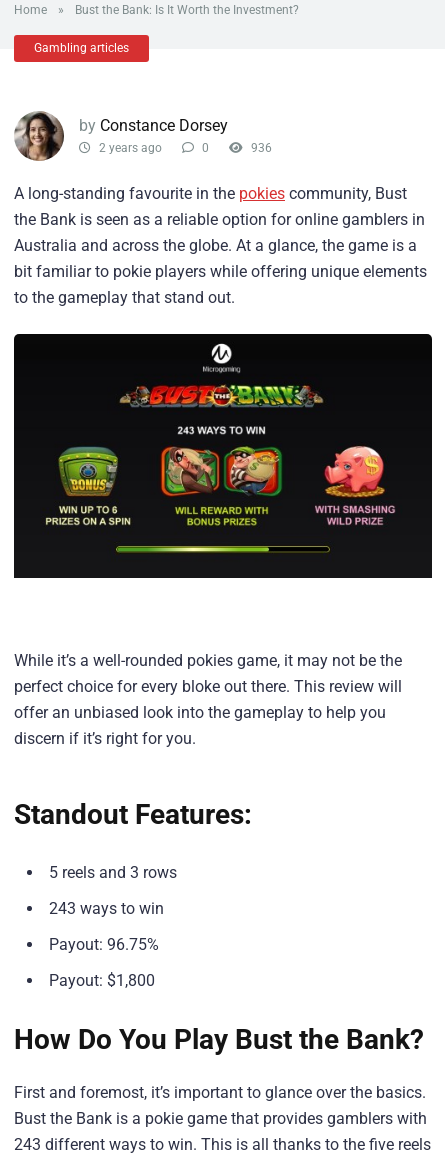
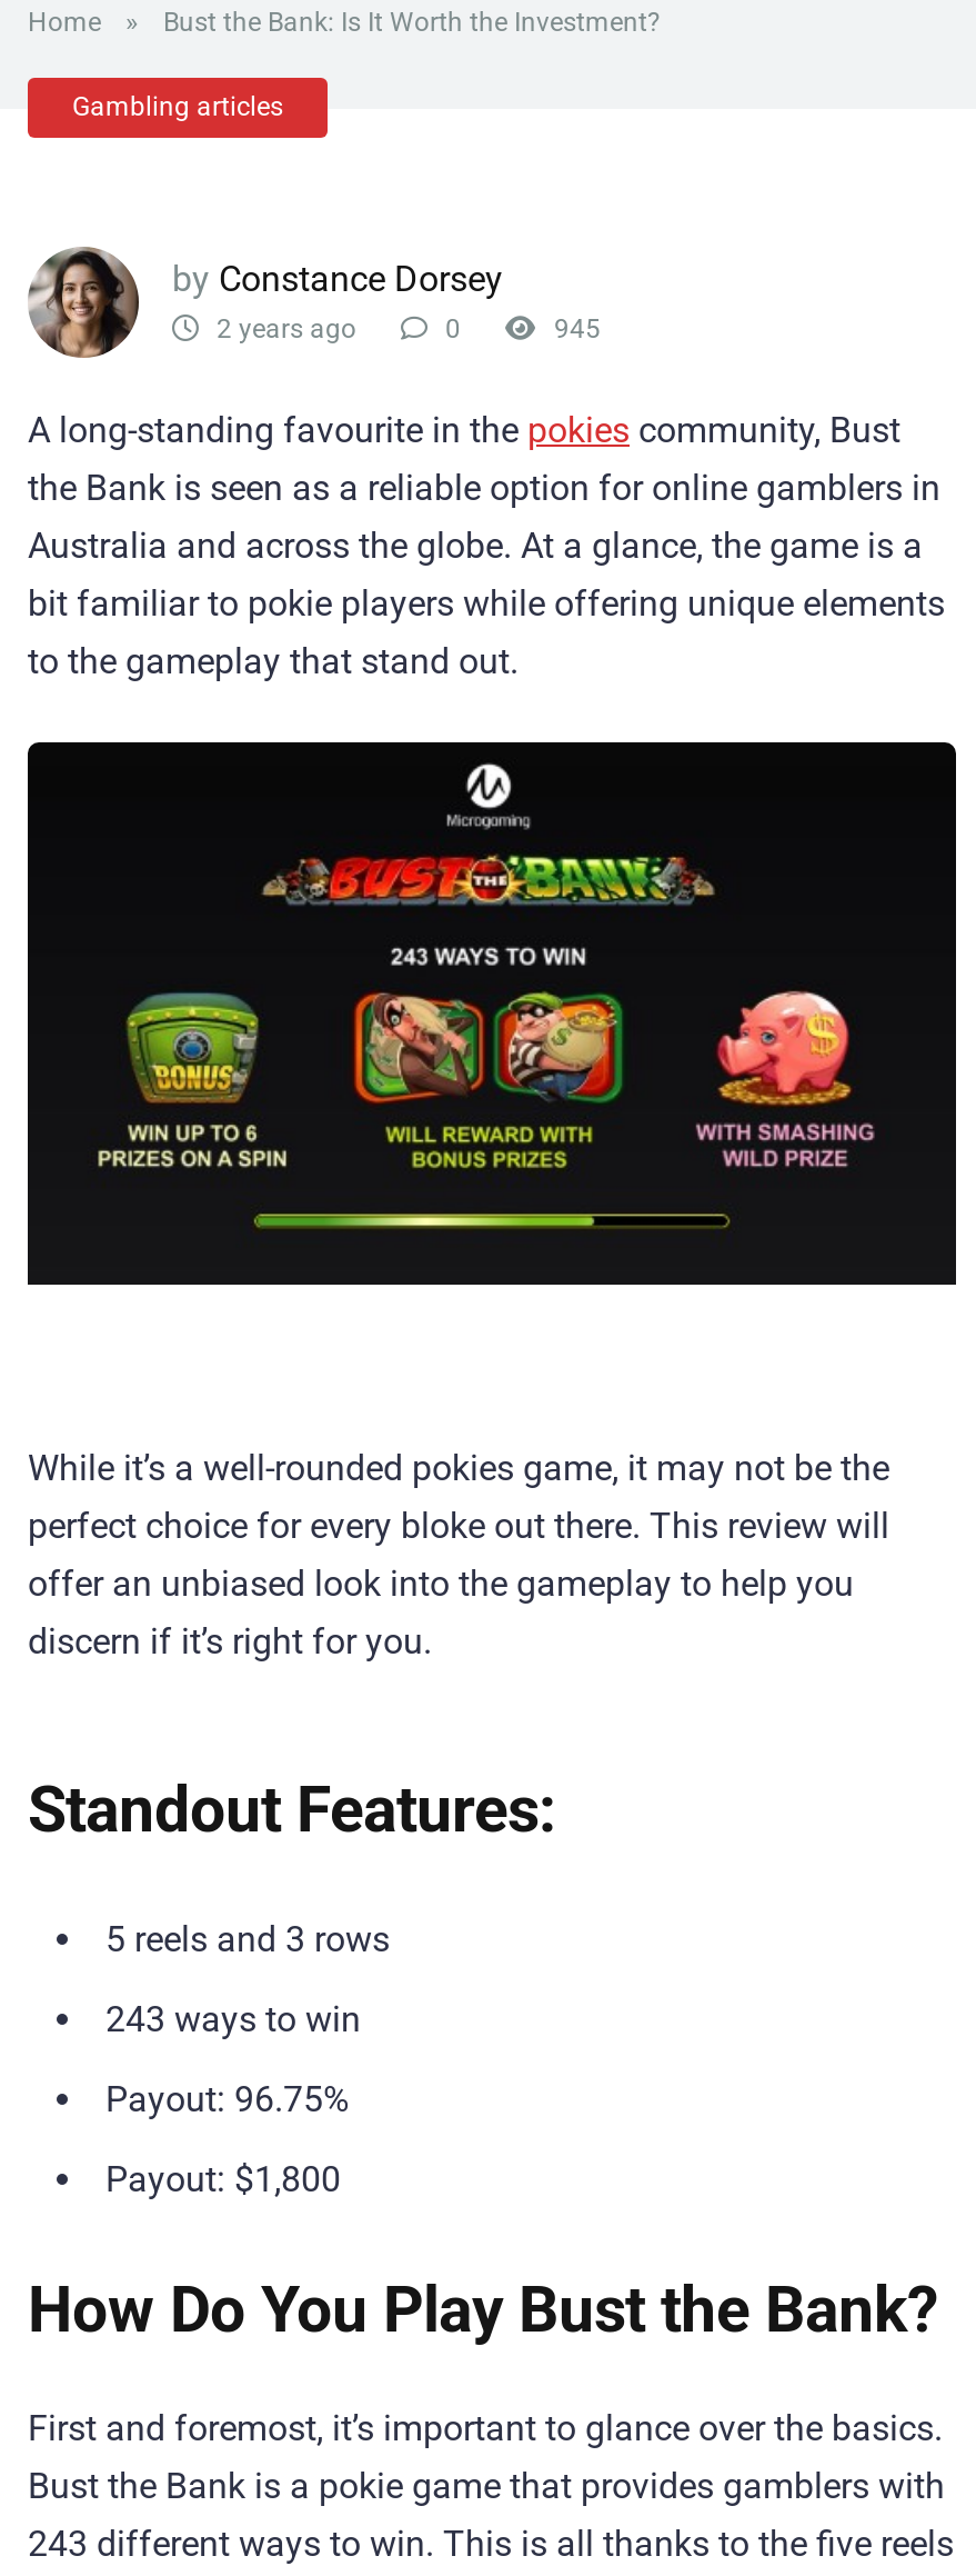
[248,141,272,155] 936 -> [547,313,601,345] 945

